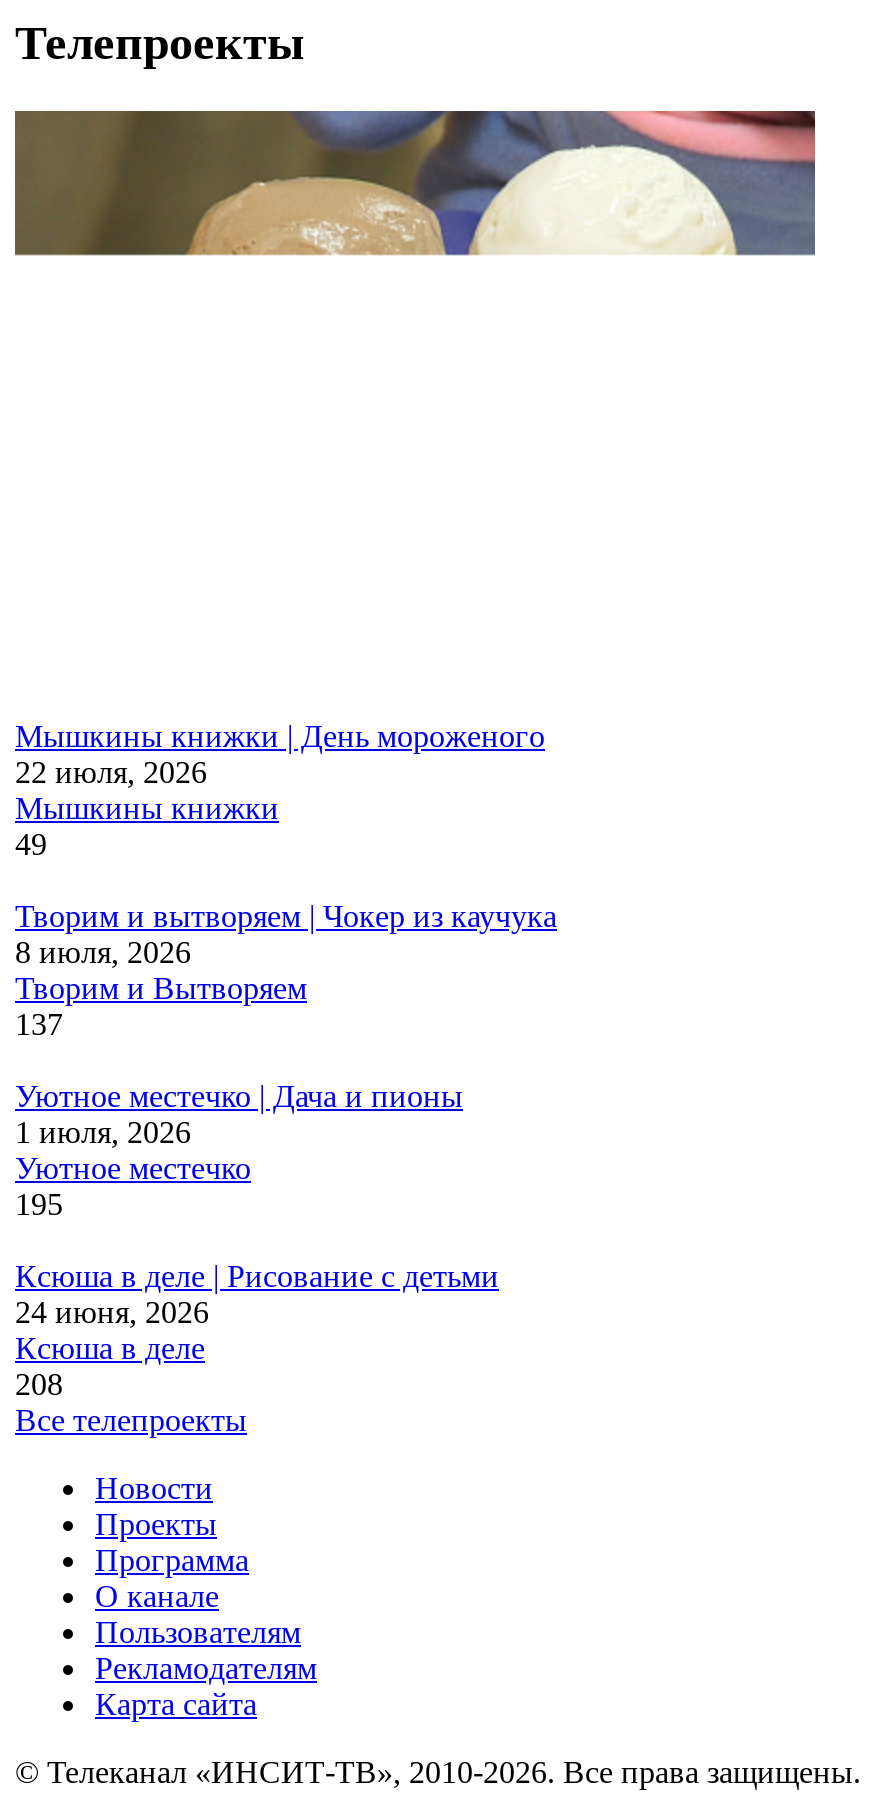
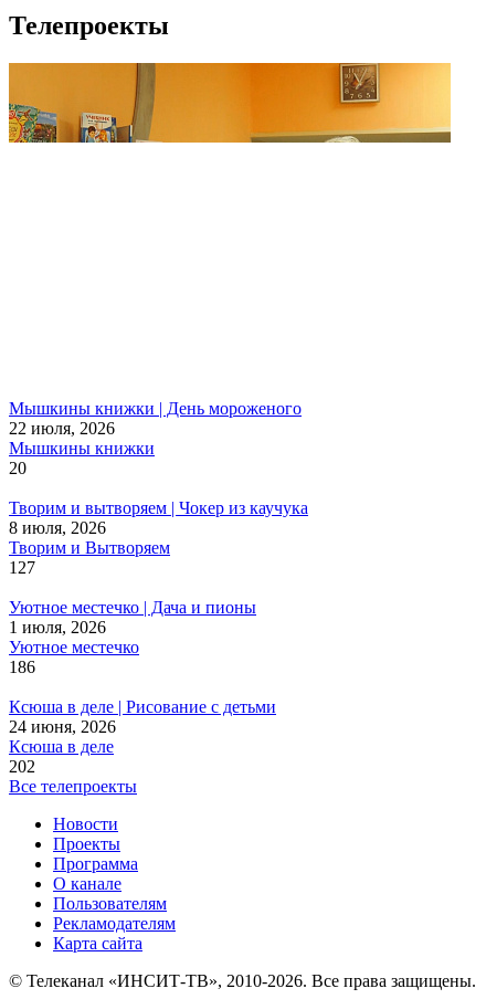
[13,109,817,257] [image] -> [8,62,452,144] [image]
[15,826,47,860] 49 -> [9,458,27,477] 20
[15,1006,63,1040] 137 -> [9,558,35,576] 127
[15,1186,63,1220] 195 -> [9,657,35,676] 186
[15,1366,63,1400] 208 -> [9,756,35,775] 202

